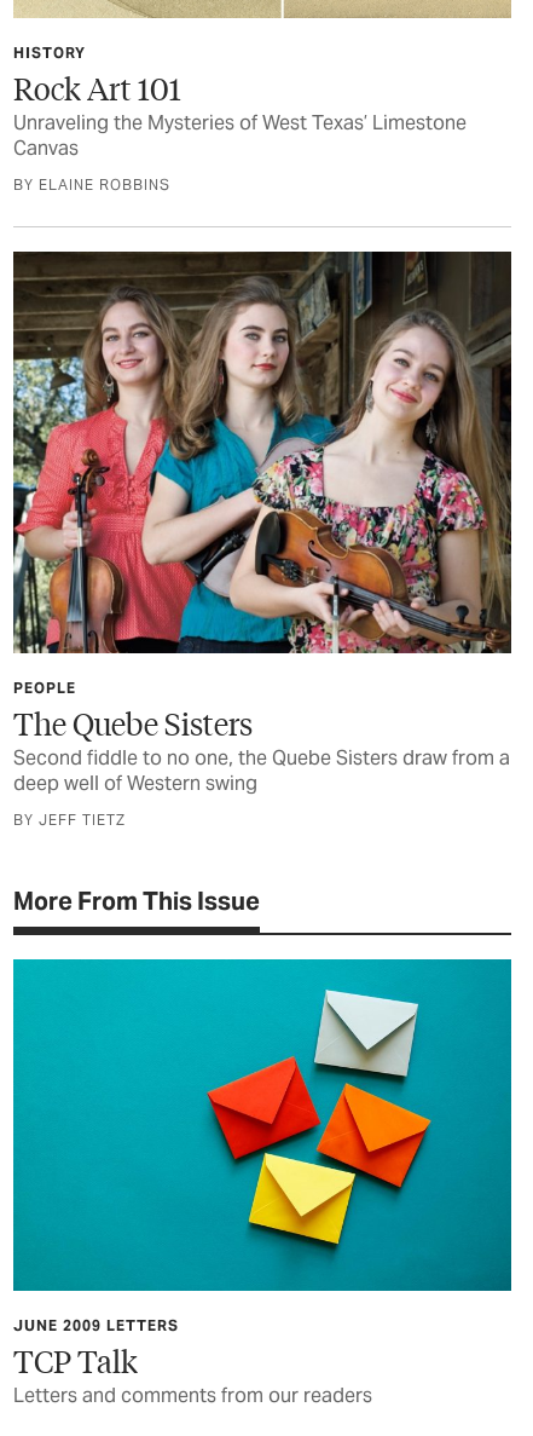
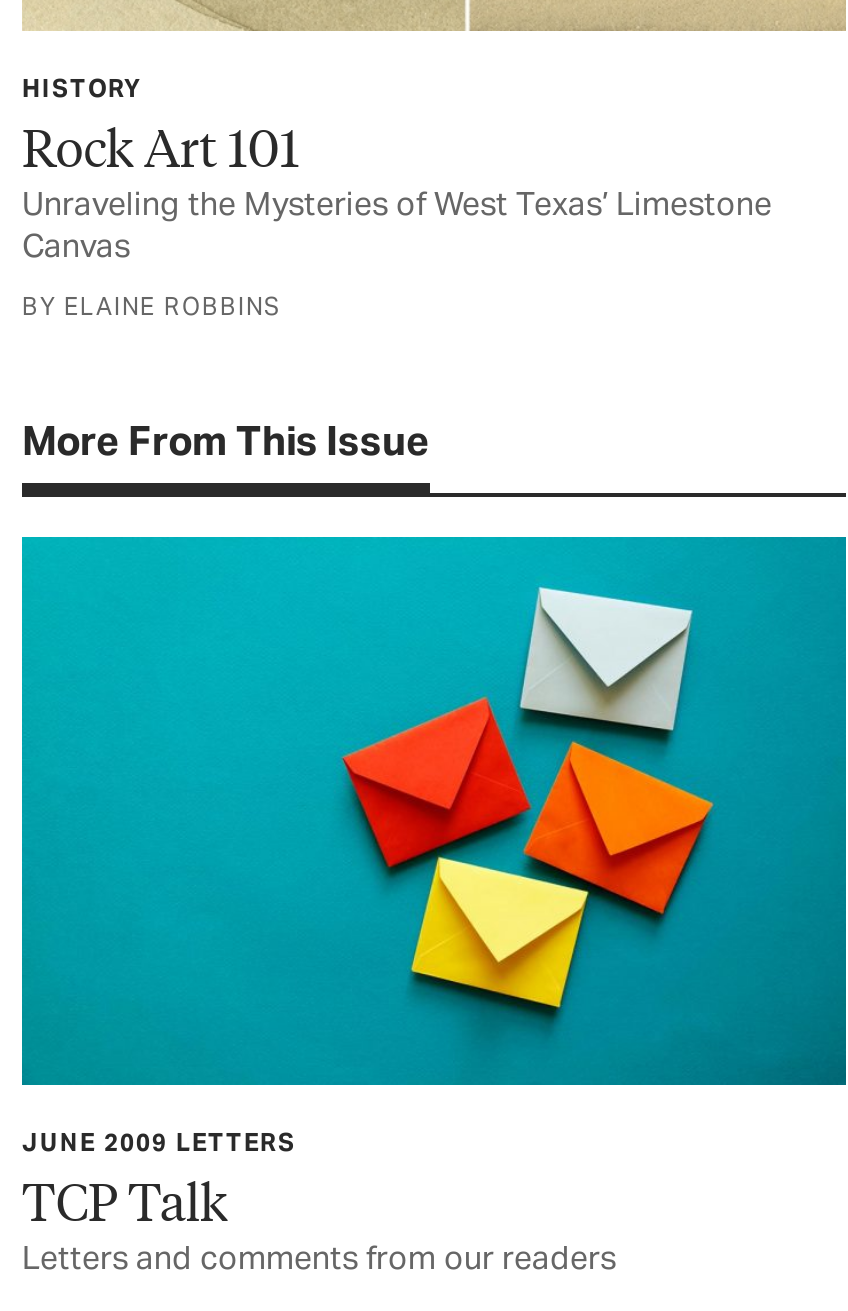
[12,250,512,828] [image] | PEOPLE | The Quebe Sisters | Second fiddle to no one, the Quebe Sisters draw from a | deep well of Western swing | BY JEFF TIETZ -> none

